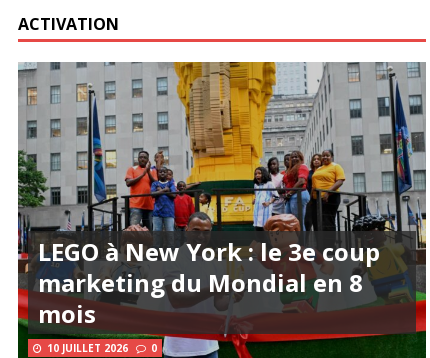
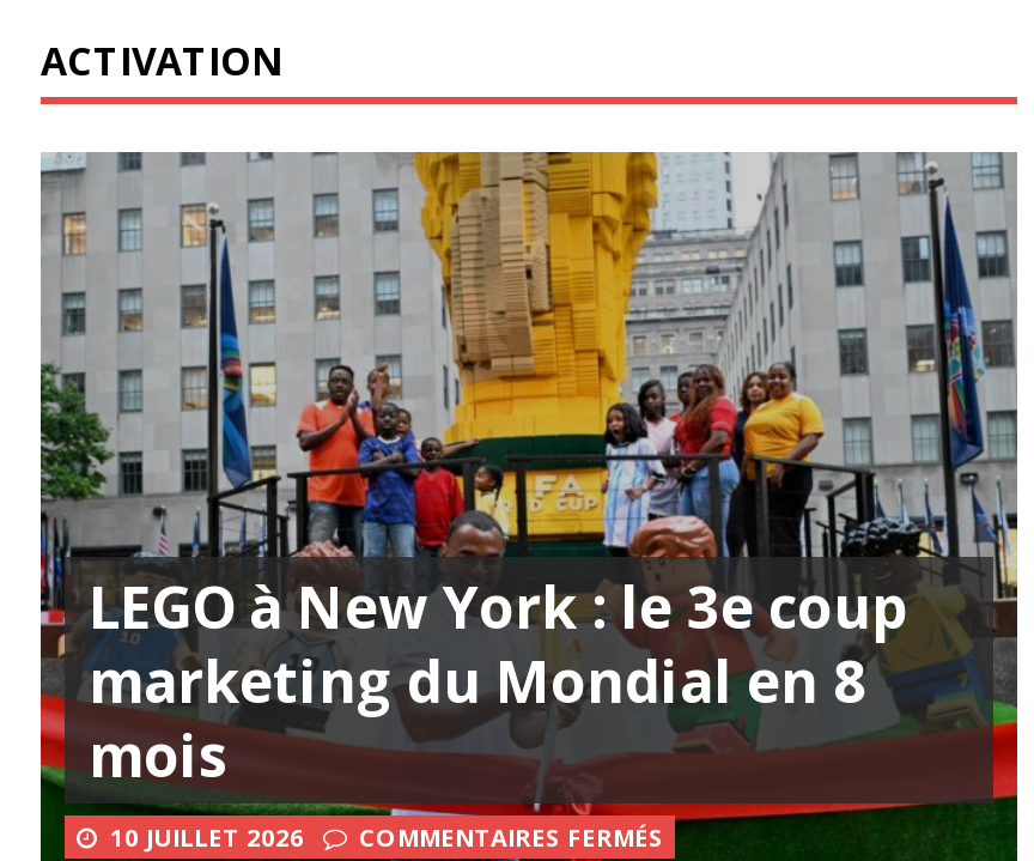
[151,341,157,355] 0 -> [359,820,663,853] COMMENTAIRES FERMÉS

